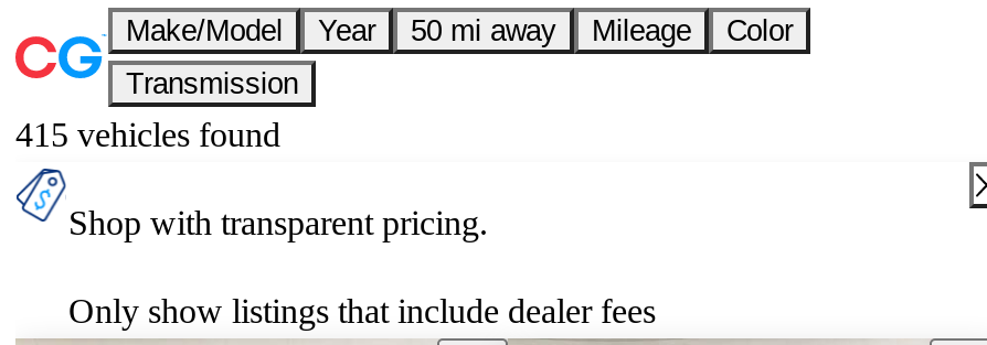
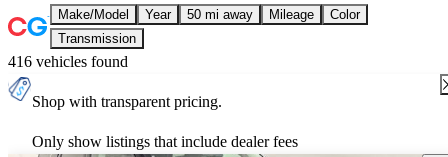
[15,116,280,153] 415 vehicles found -> [8,53,128,70] 416 vehicles found

